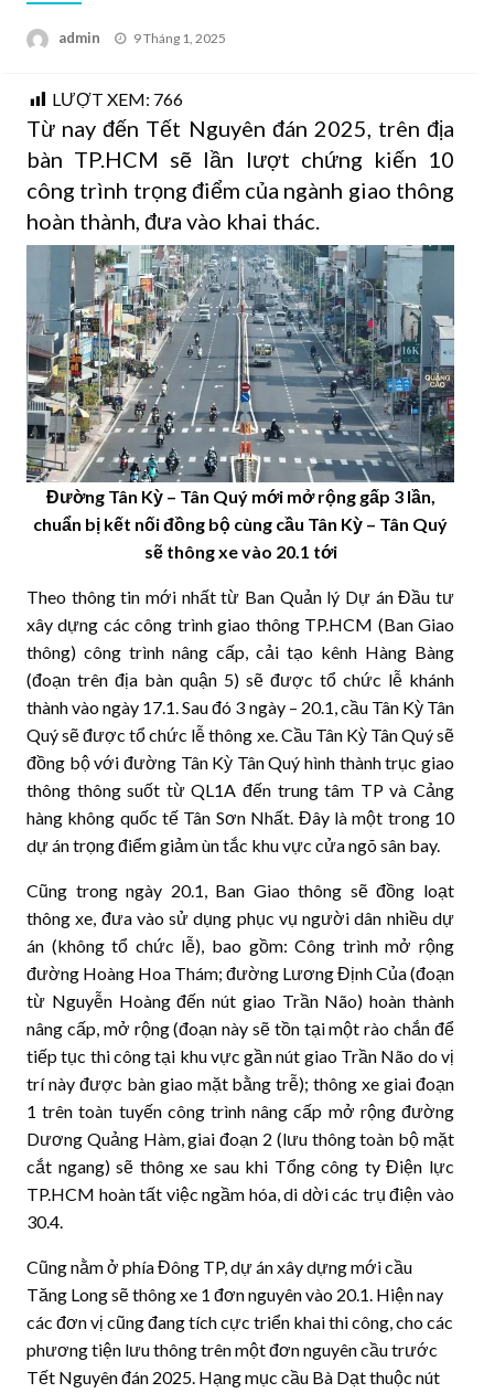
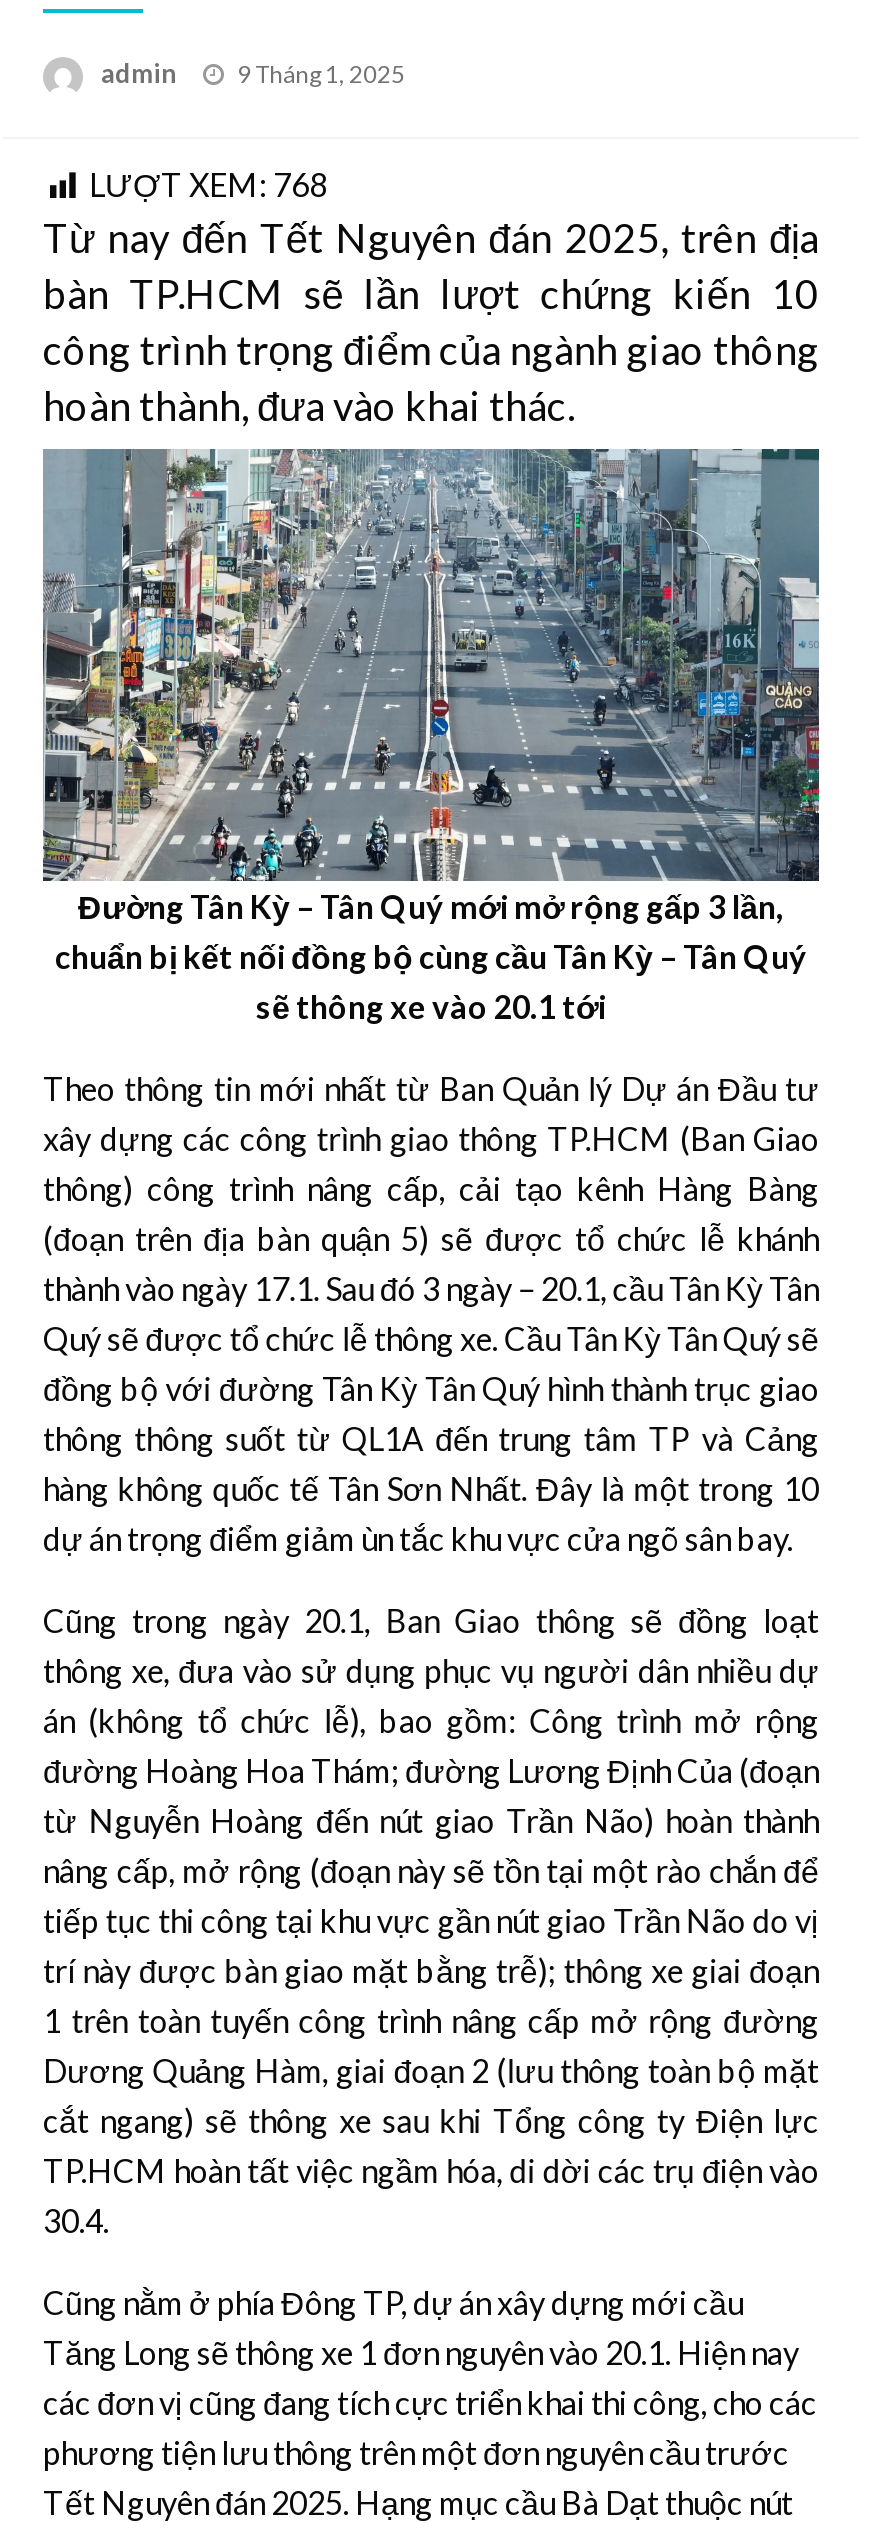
[52,88,183,109] LƯỢT XEM: 766 -> [89,164,327,202] LƯỢT XEM: 768

